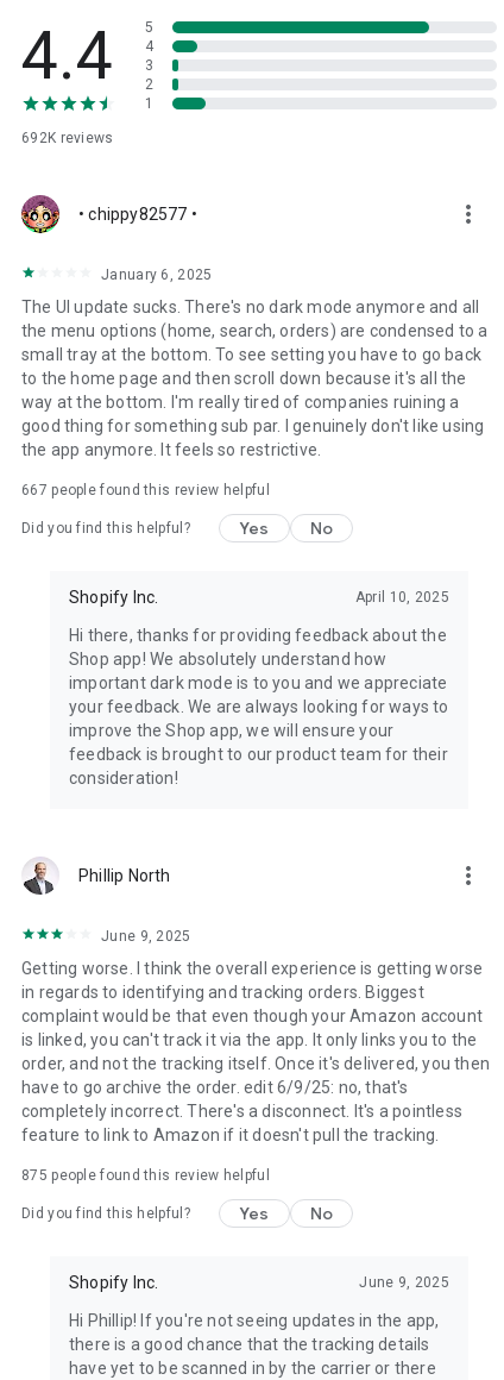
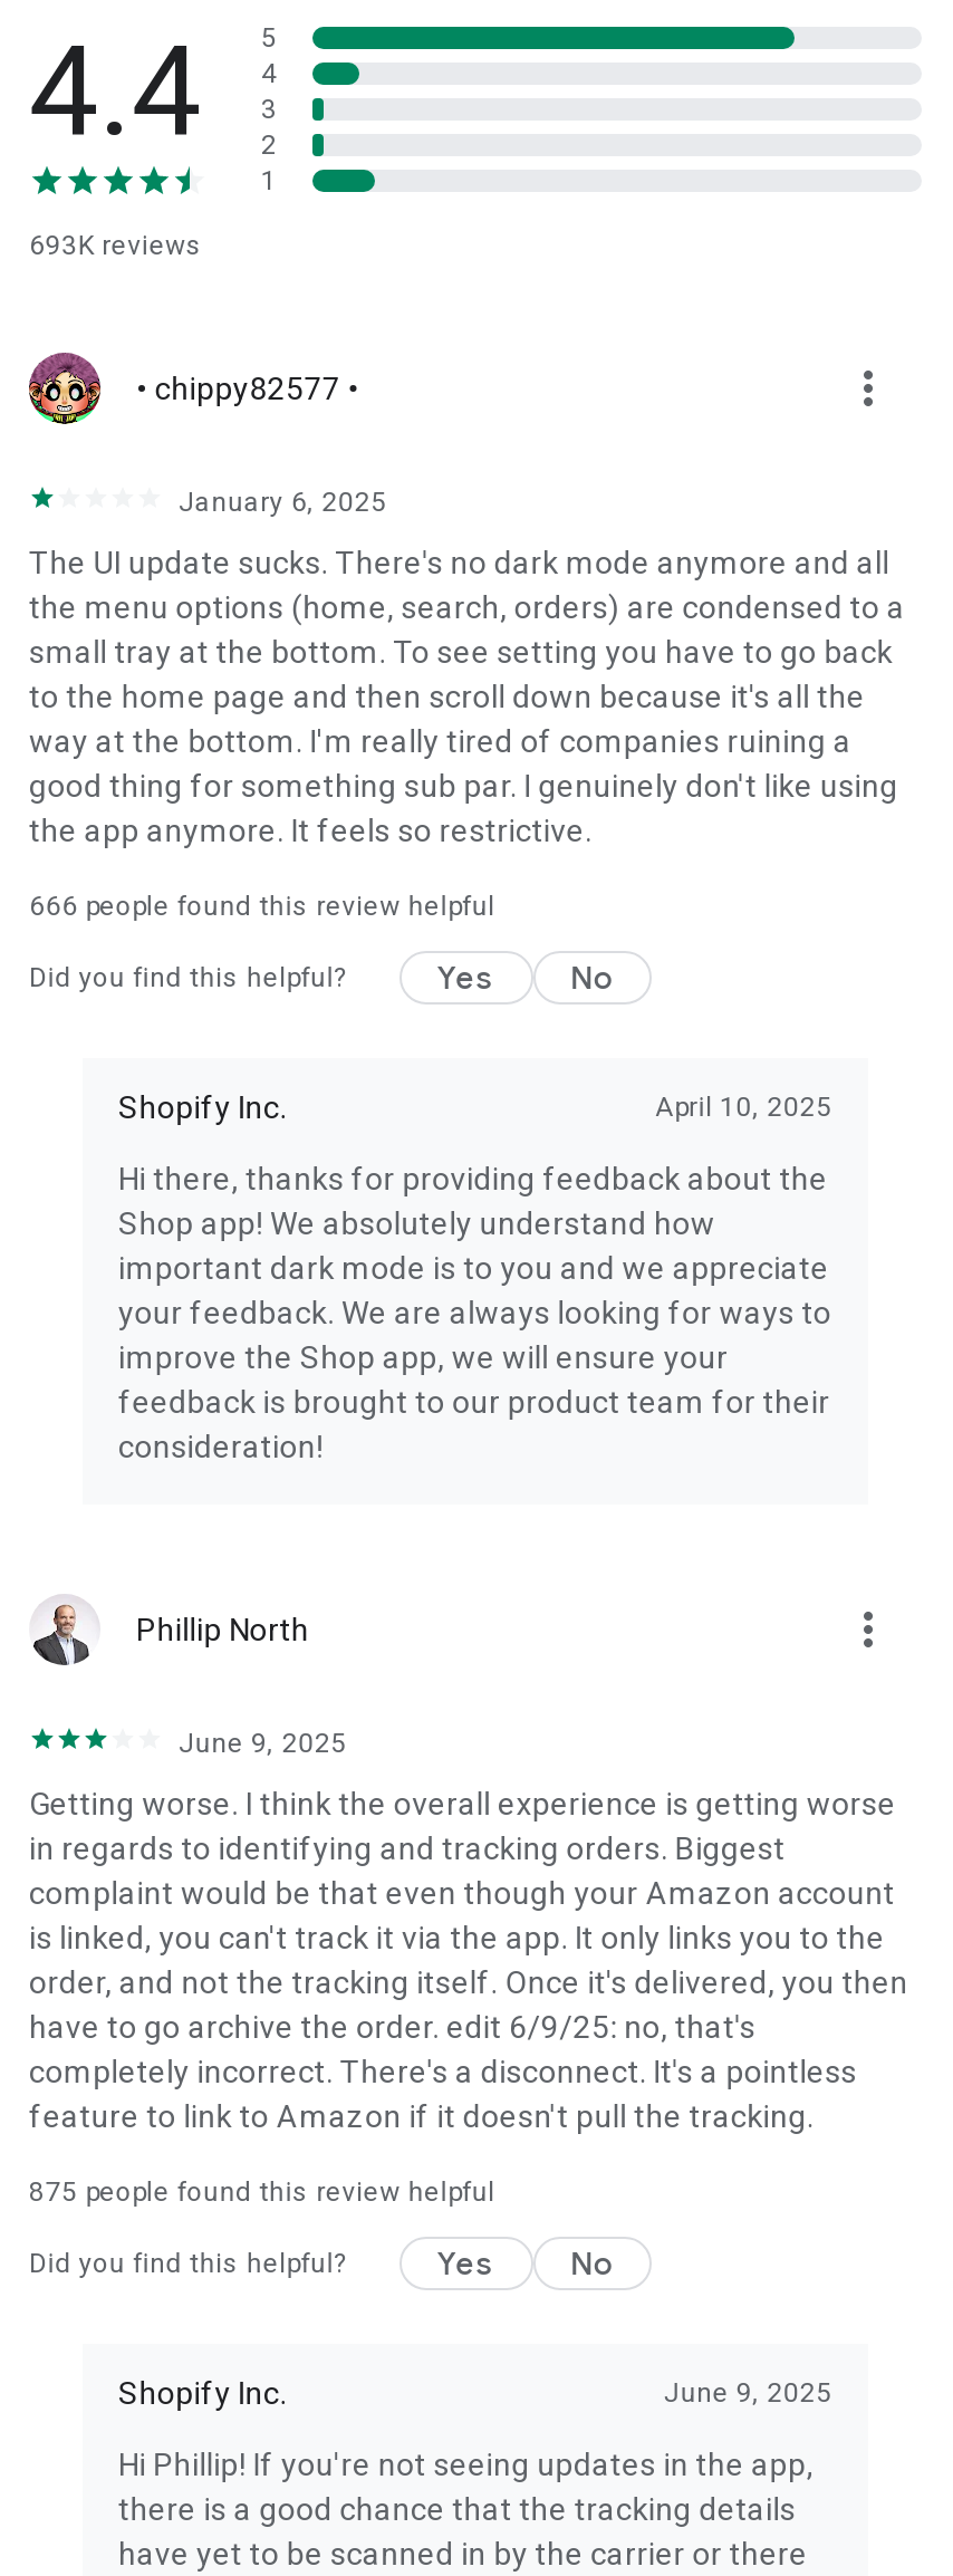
[21,130,114,146] 692K reviews -> [29,230,202,261] 693K reviews
[21,482,270,498] 667 people found this review helpful -> [29,891,495,922] 666 people found this review helpful

